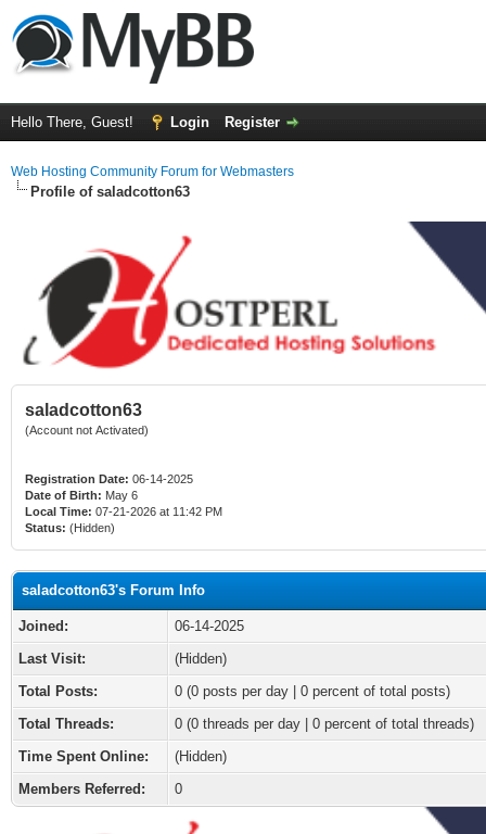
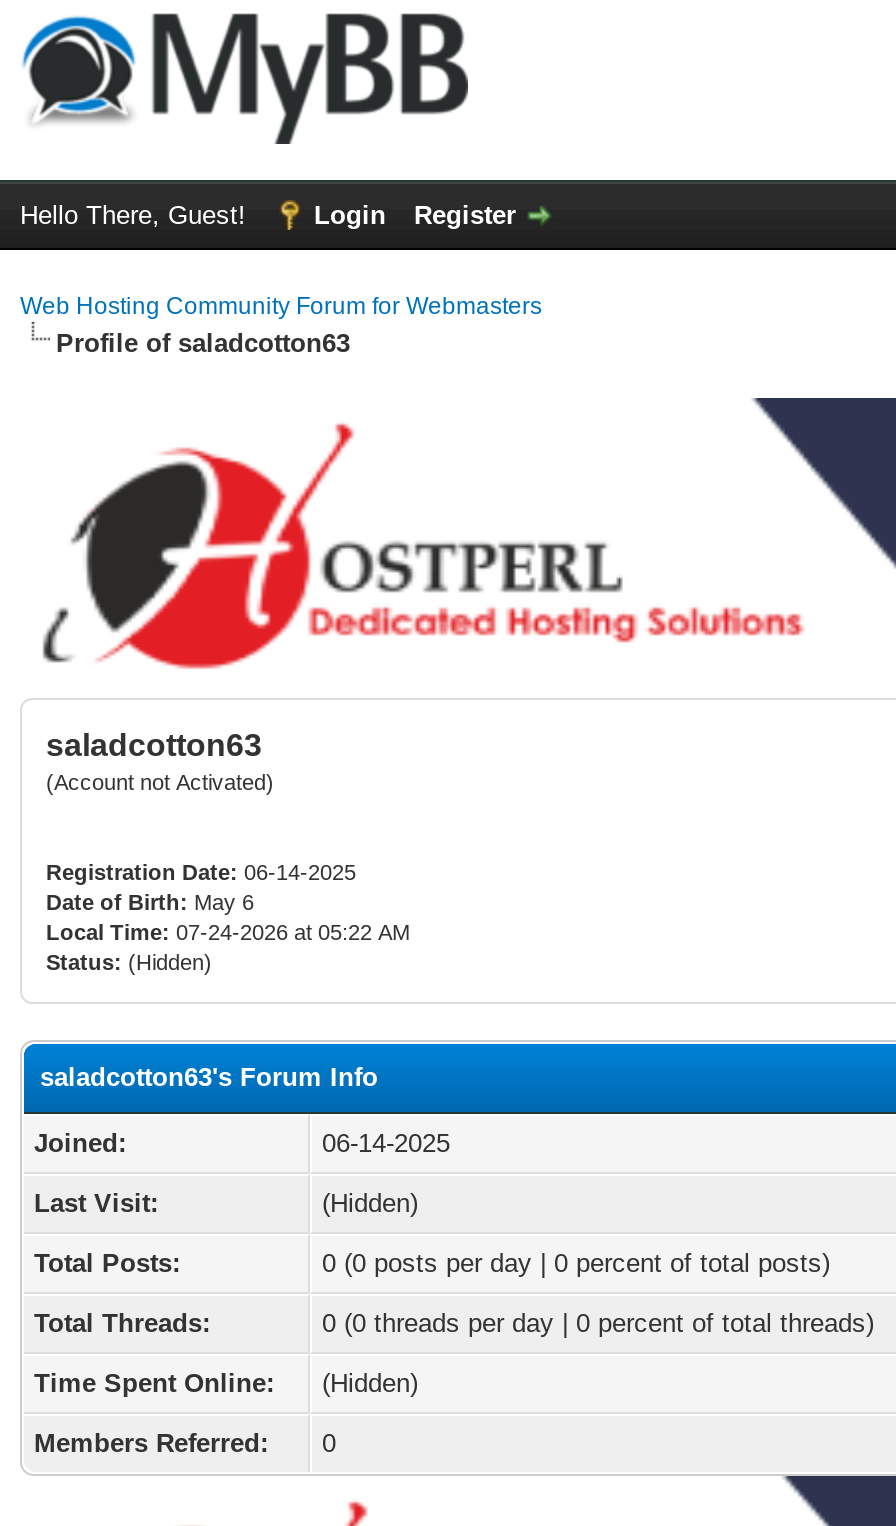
[25,505,222,518] Local Time: 07-21-2026 at 11:42 PM -> [46,920,410,944] Local Time: 07-24-2026 at 05:22 AM

